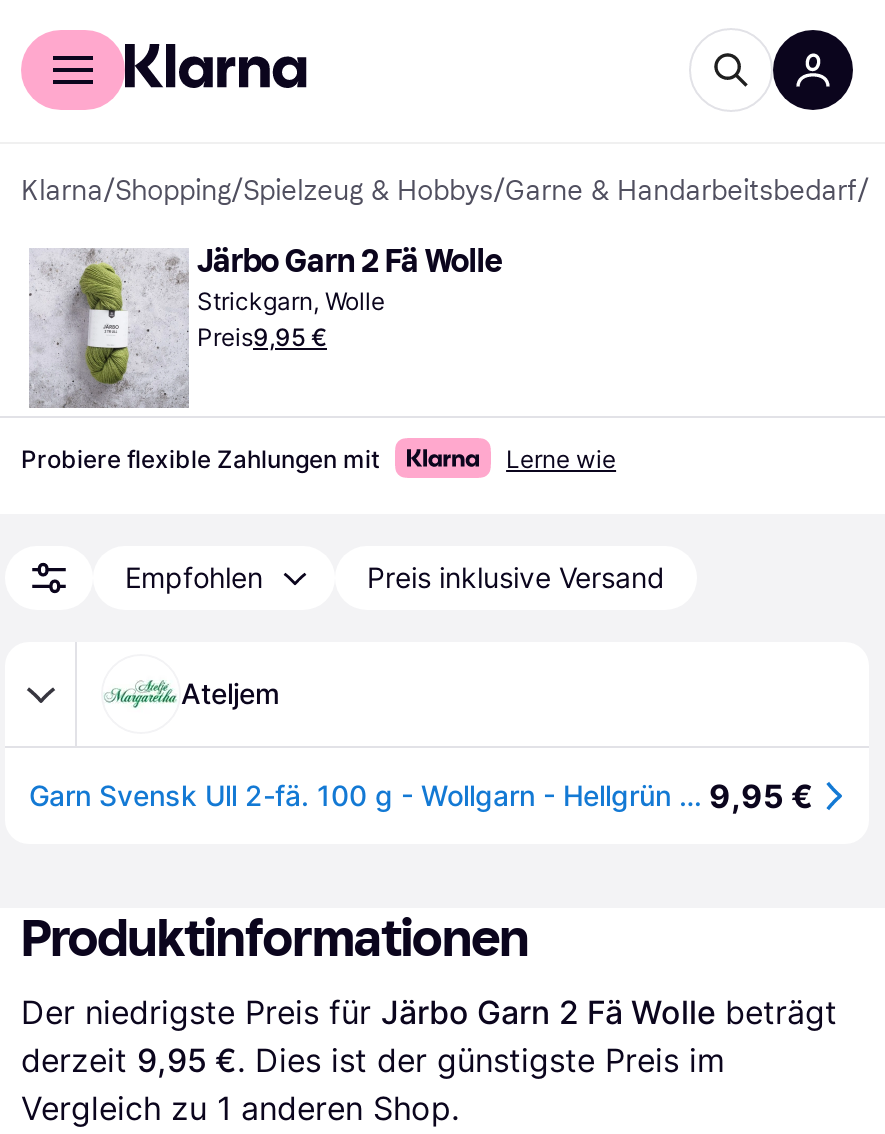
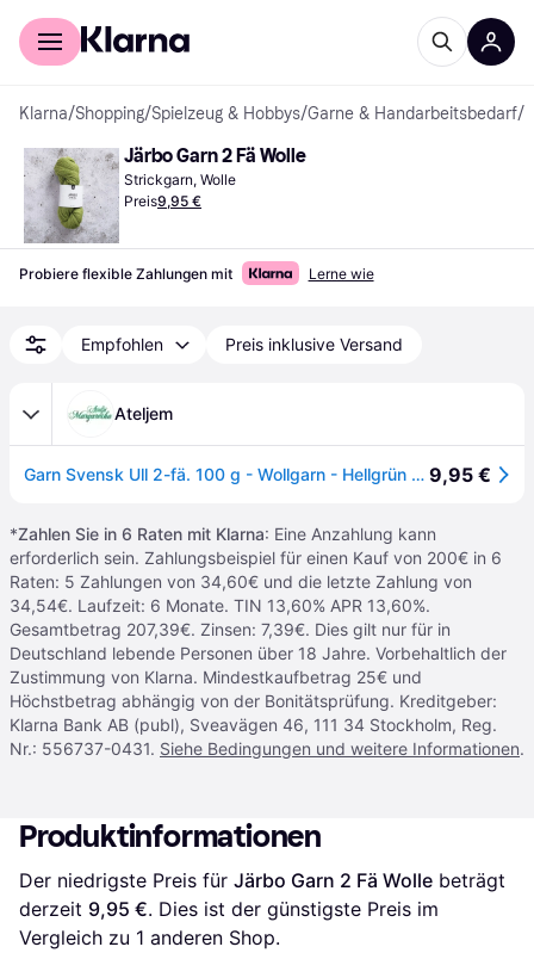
none -> [10,524,524,759] *Zahlen Sie in 6 Raten mit Klarna: Eine Anzahlung kann | erforderlich sein. Zahlungsbeispiel für einen Kauf von 200€ in 6 | Raten: 5 Zahlungen von 34,60€ und die letzte Zahlung von | 34,54€. Laufzeit: 6 Monate. TIN 13,60% APR 13,60%. | Gesamtbetrag 207,39€. Zinsen: 7,39€. Dies gilt nur für in | Deutschland lebende Personen über 18 Jahre. Vorbehaltlich der | Zustimmung von Klarna. Mindestkaufbetrag 25€ und | Höchstbetrag abhängig von der Bonitätsprüfung. Kreditgeber: | Klarna Bank AB (publ), Sveavägen 46, 111 34 Stockholm, Reg. | Nr.: 556737-0431. Siehe Bedingungen und weitere Informationen.

